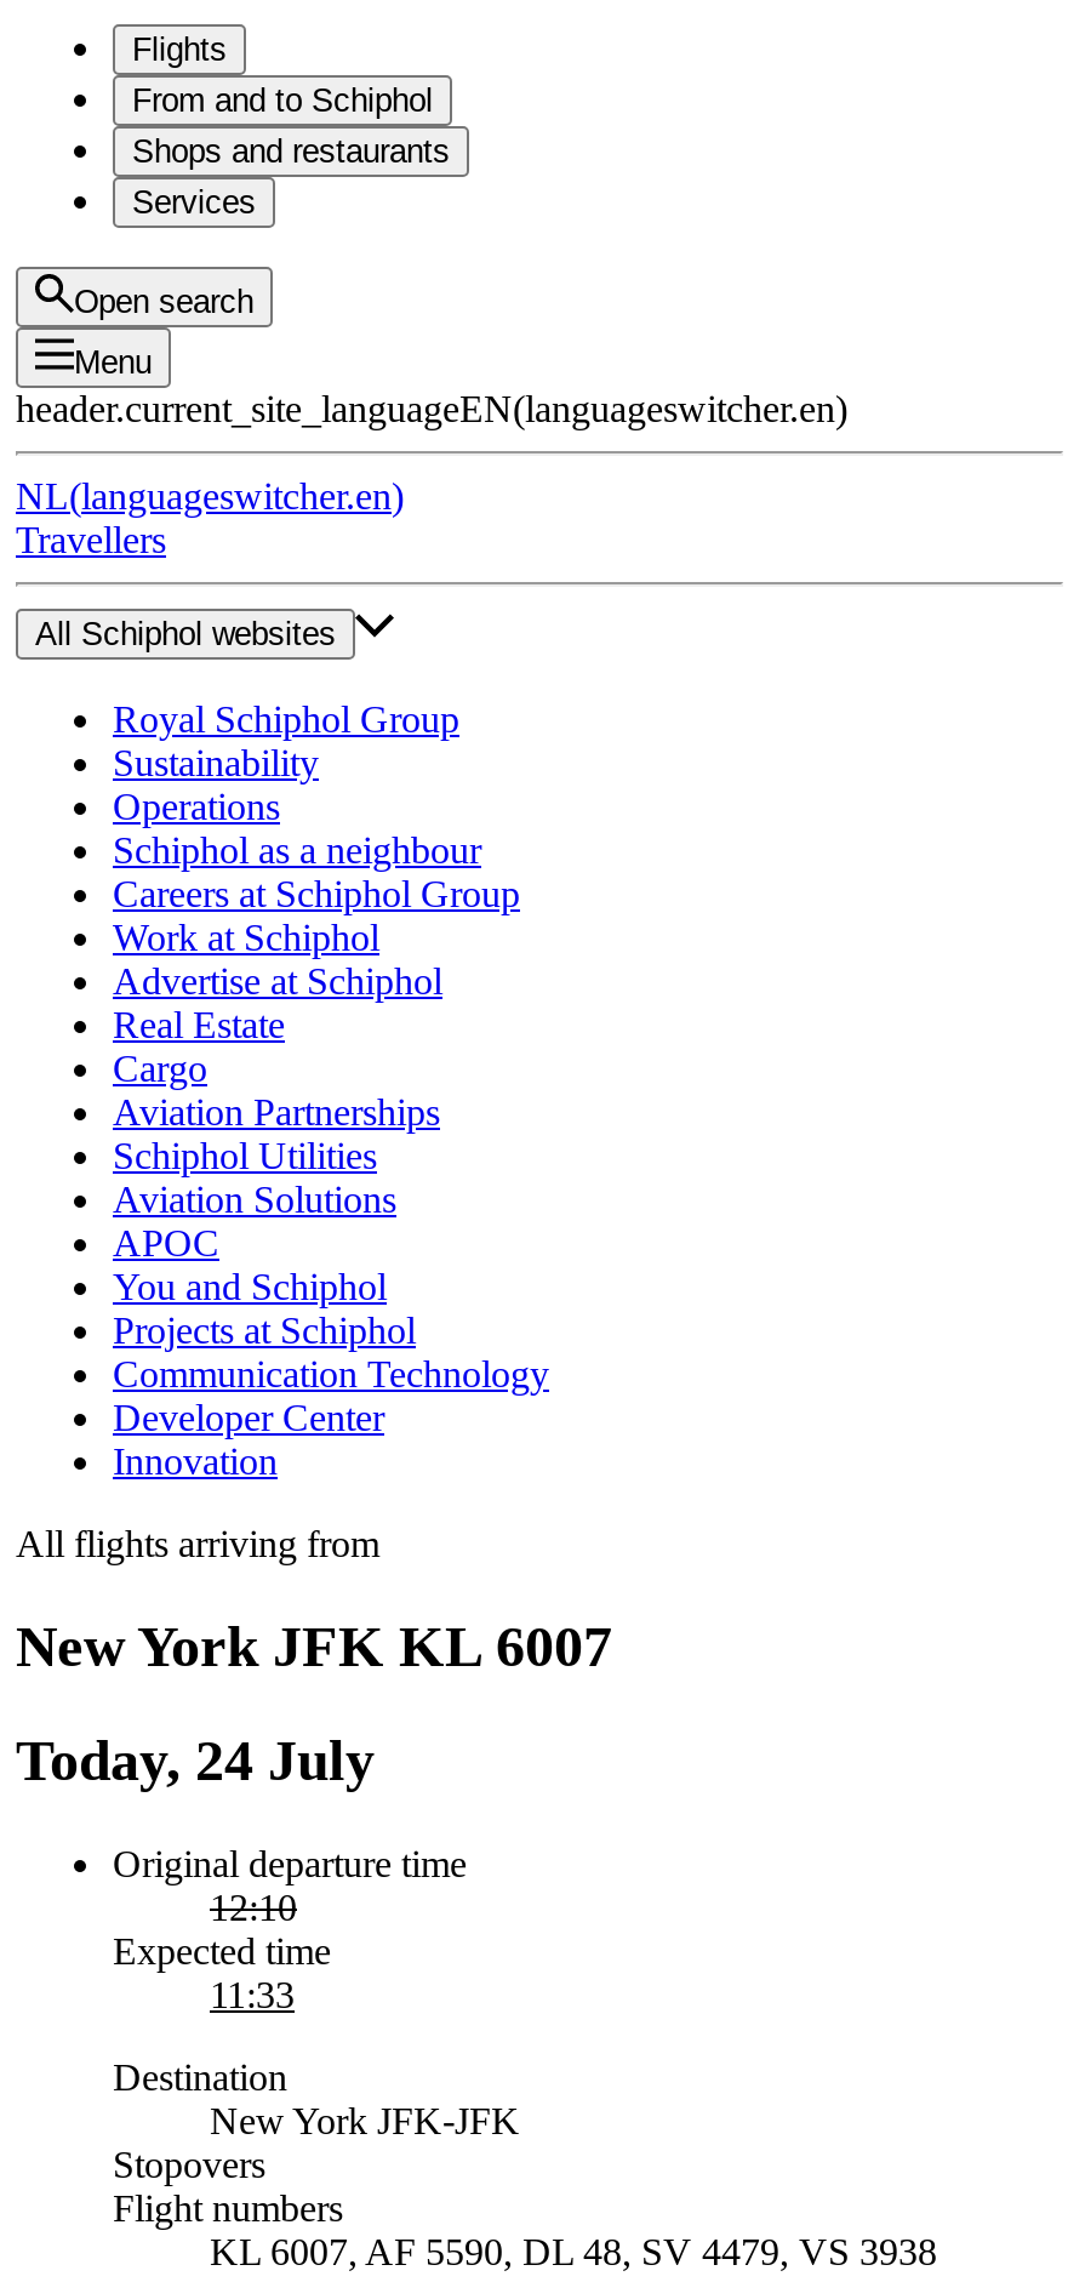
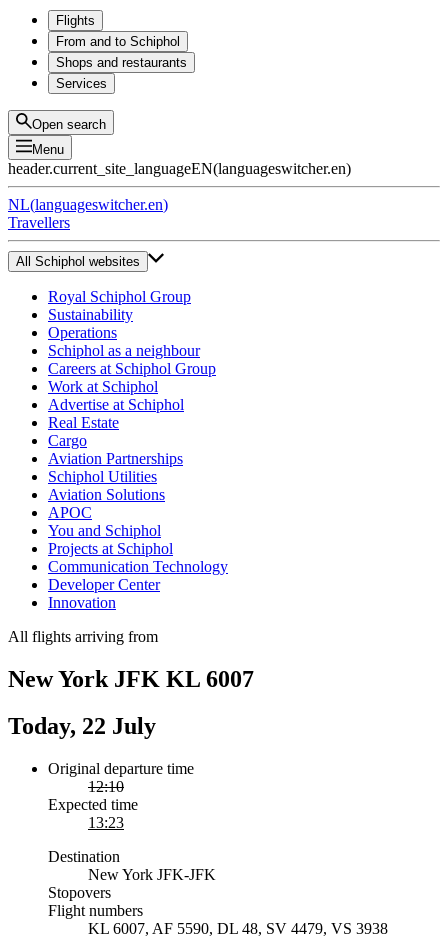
[16,1729,375,1792] Today, 24 July -> [8,713,156,739] Today, 22 July
[210,1973,295,2015] 11:33 -> [88,814,124,831] 13:23

